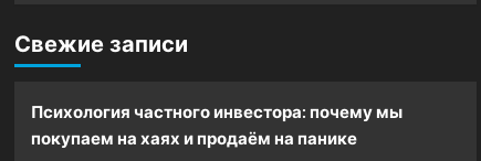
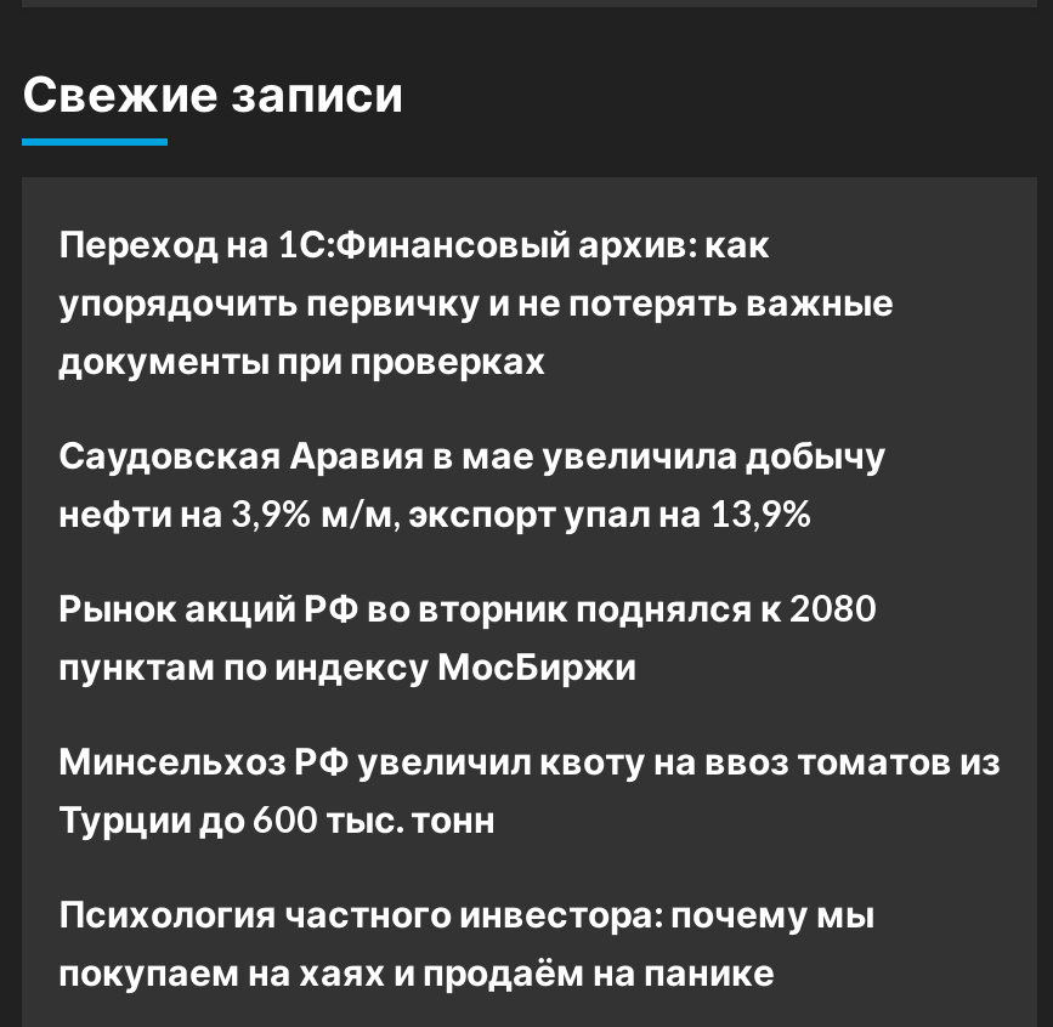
none -> [58,221,1001,840] Переход на 1С:Финансовый архив: как | упорядочить первичку и не потерять важные | документы при проверках | Саудовская Аравия в мае увеличила добычу | нефти на 3,9% м/м, экспорт упал на 13,9% | Рынок акций РФ во вторник поднялся к 2080 | пунктам по индексу МосБиржи | Минсельхоз РФ увеличил квоту на ввоз томатов из | Турции до 600 тыс. тонн

